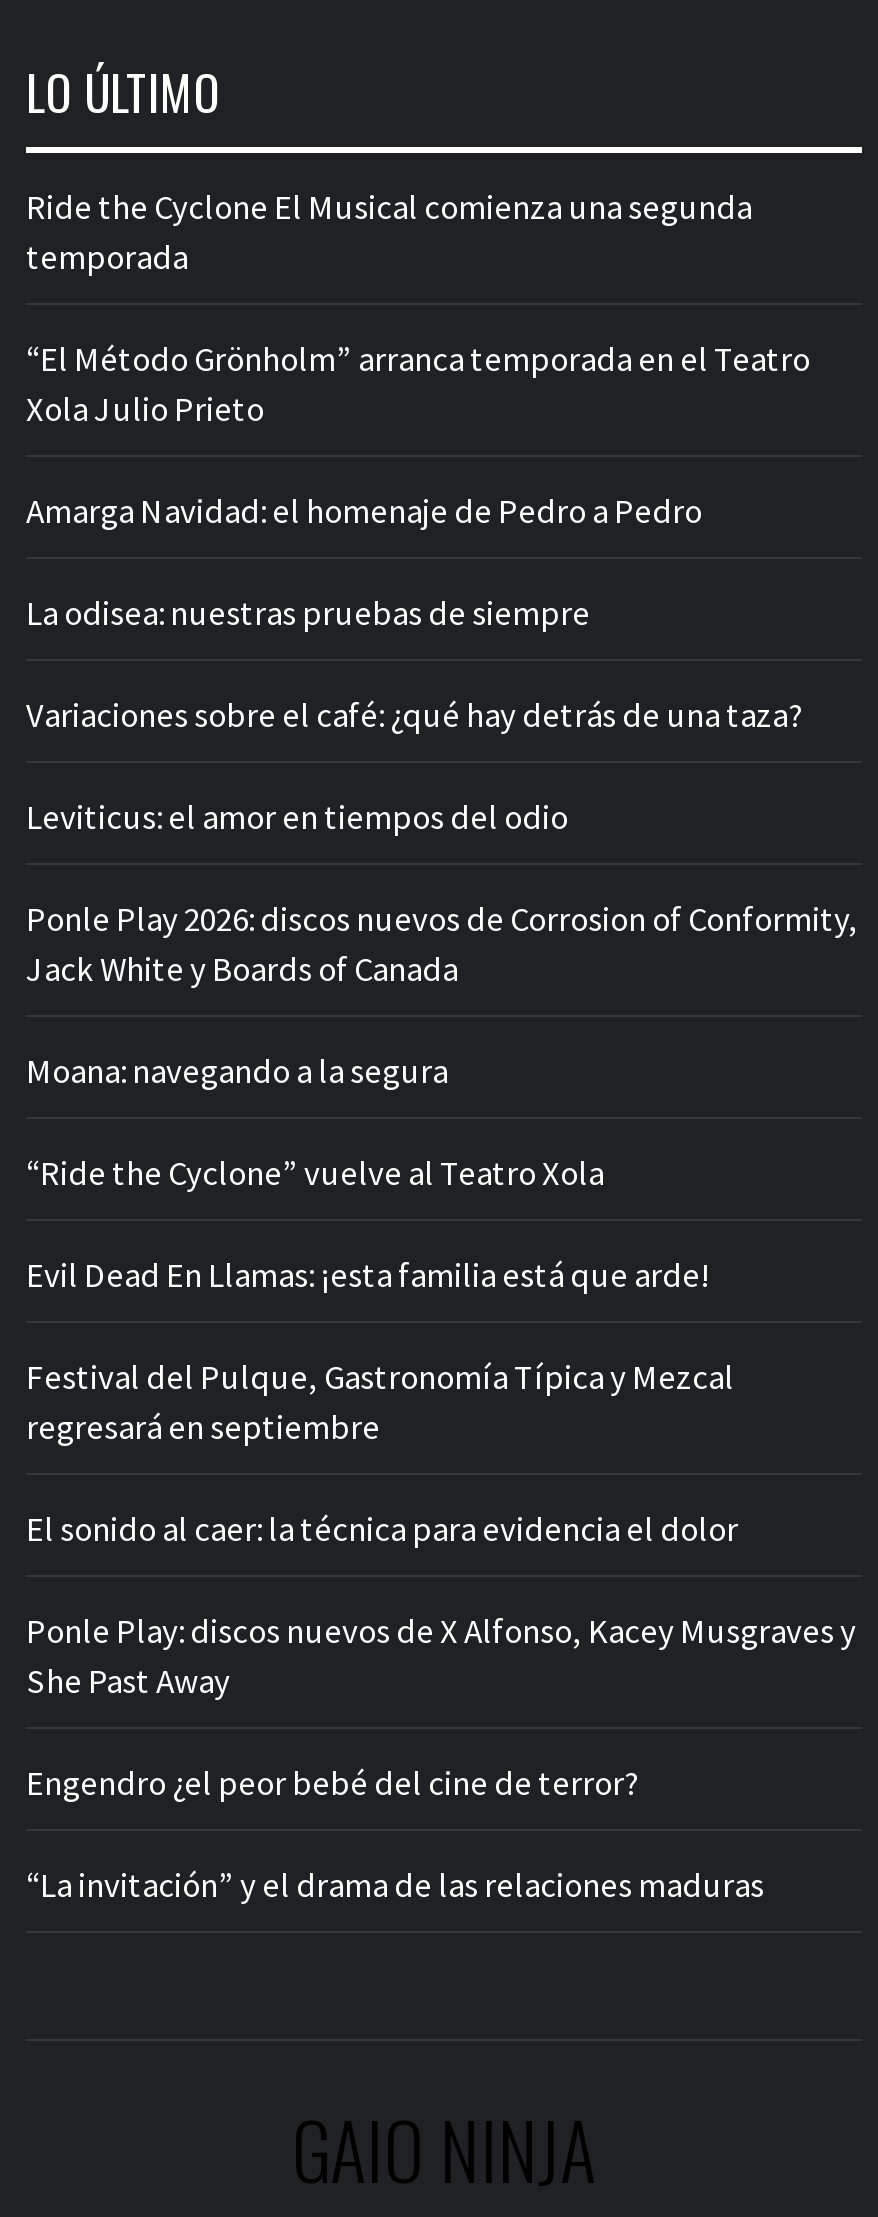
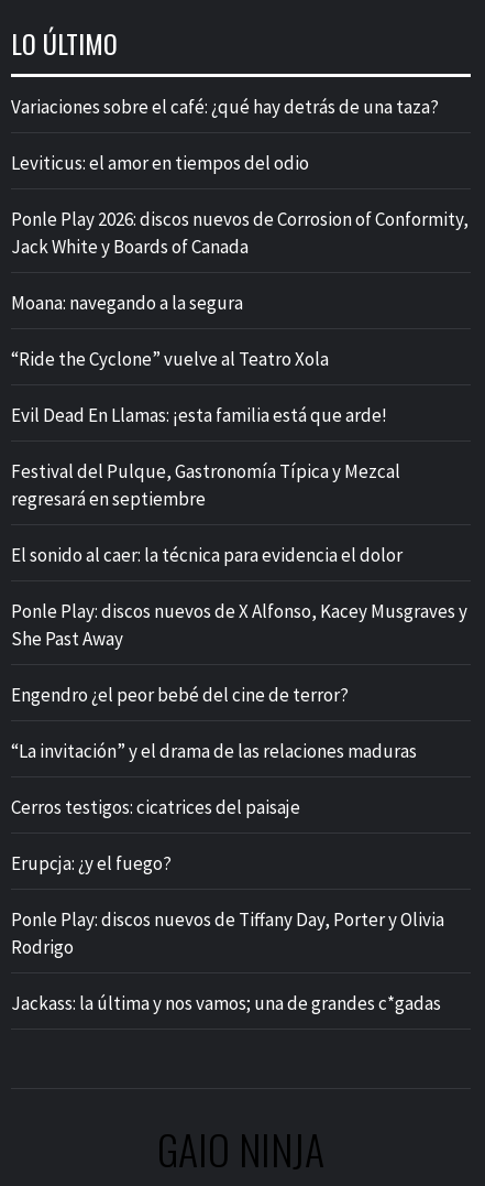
[26,186,810,636] Ride the Cyclone El Musical comienza una segunda | temporada | “El Método Grönholm” arranca temporada en el Teatro | Xola Julio Prieto | Amarga Navidad: el homenaje de Pedro a Pedro | La odisea: nuestras pruebas de siempre -> none
moved [26,694,858,1908] -> [11,95,469,763]: Variaciones sobre el café: ¿qué hay detrás de una taza? | Leviticus: el amor en tiempos del odio | Ponle Play 2026: discos nuevos de Corrosion of Conformity, | ... | Engendro ¿el peor bebé del cine de terror? | “La invitación” y el drama de las relaciones maduras
none -> [11,795,444,1016] Cerros testigos: cicatrices del paisaje | Erupcja: ¿y el fuego? | Ponle Play: discos nuevos de Tiffany Day, Porter y Olivia | Rodrigo | Jackass: la última y nos vamos; una de grandes c*gadas

